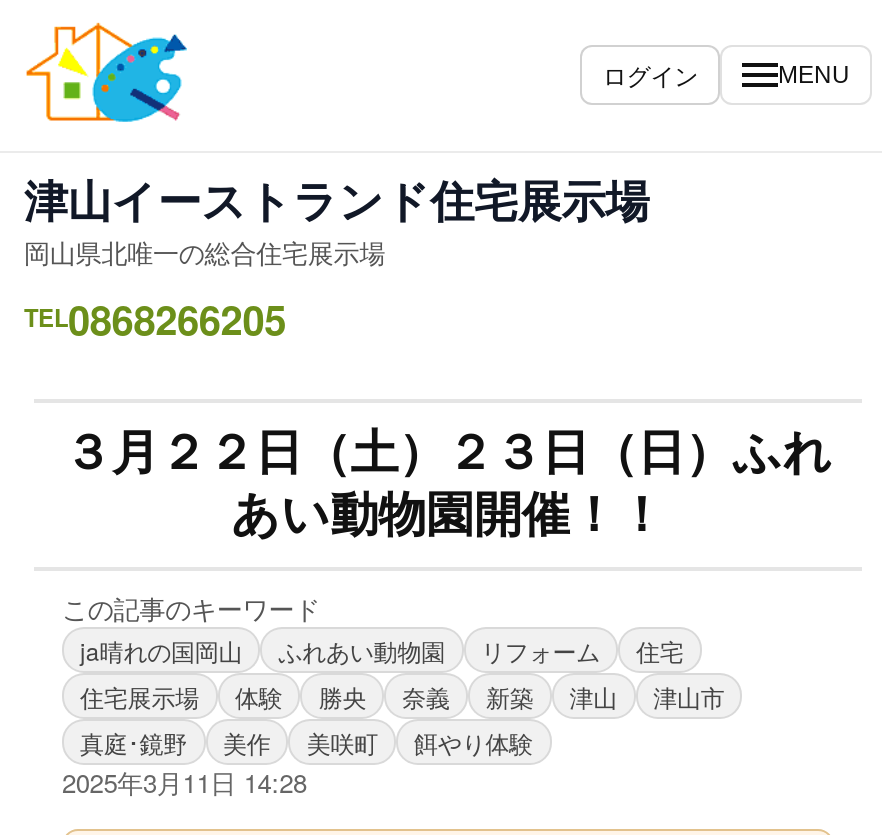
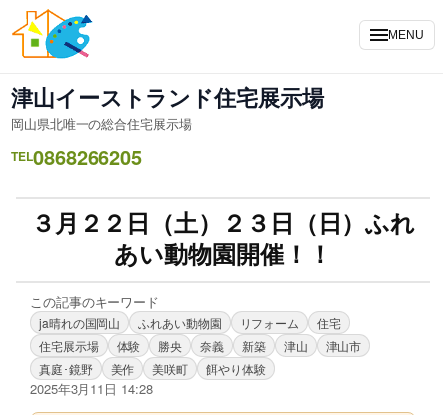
[603,57,698,91] ログイン -> none

